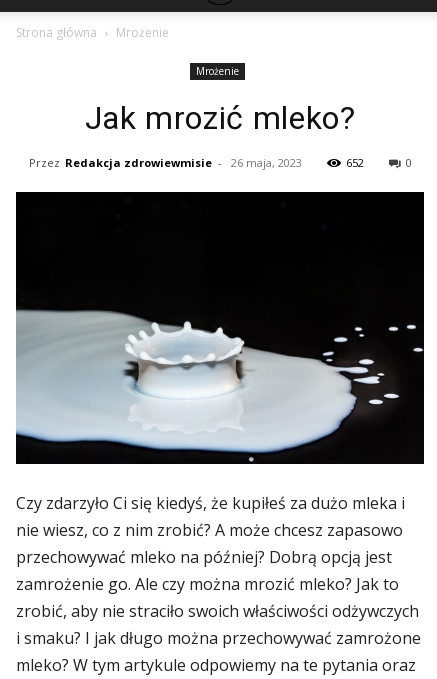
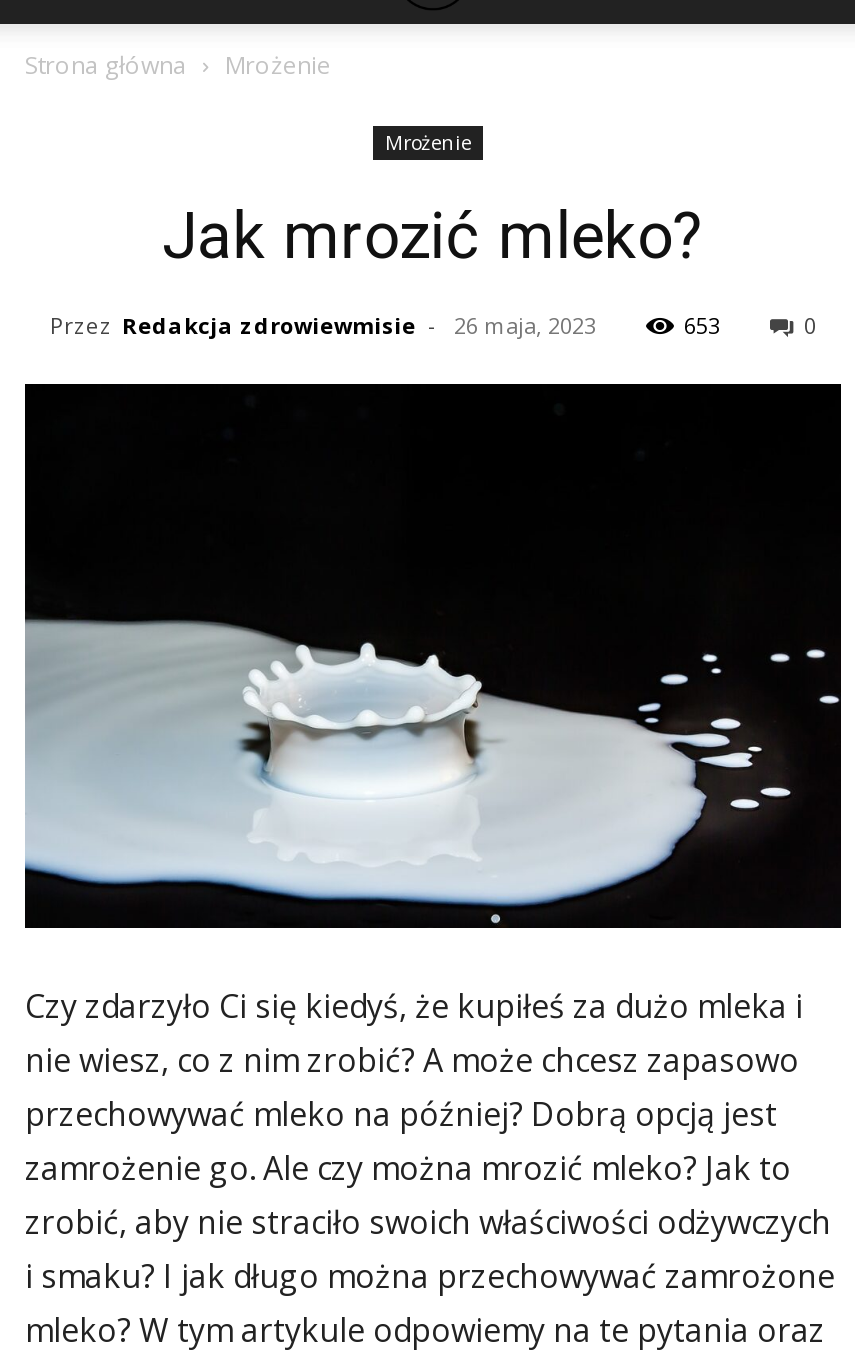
[345,155,363,170] 652 -> [684,310,720,340] 653

